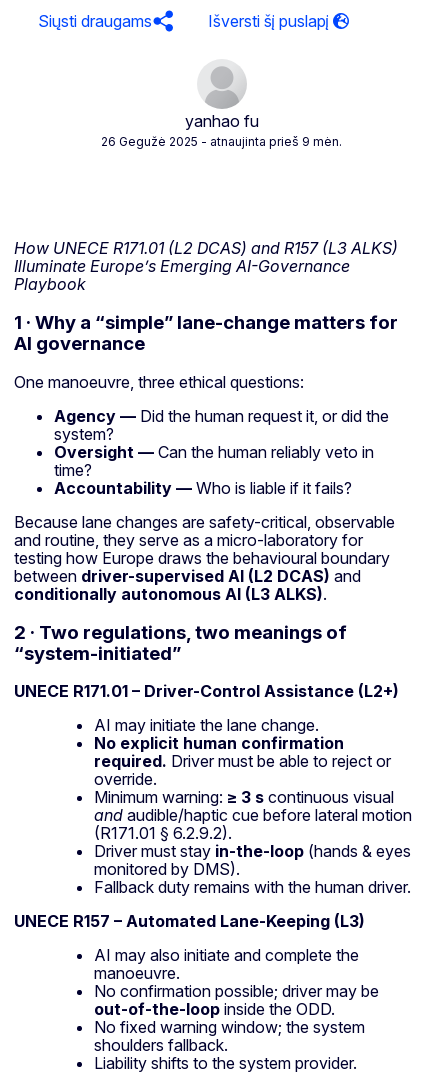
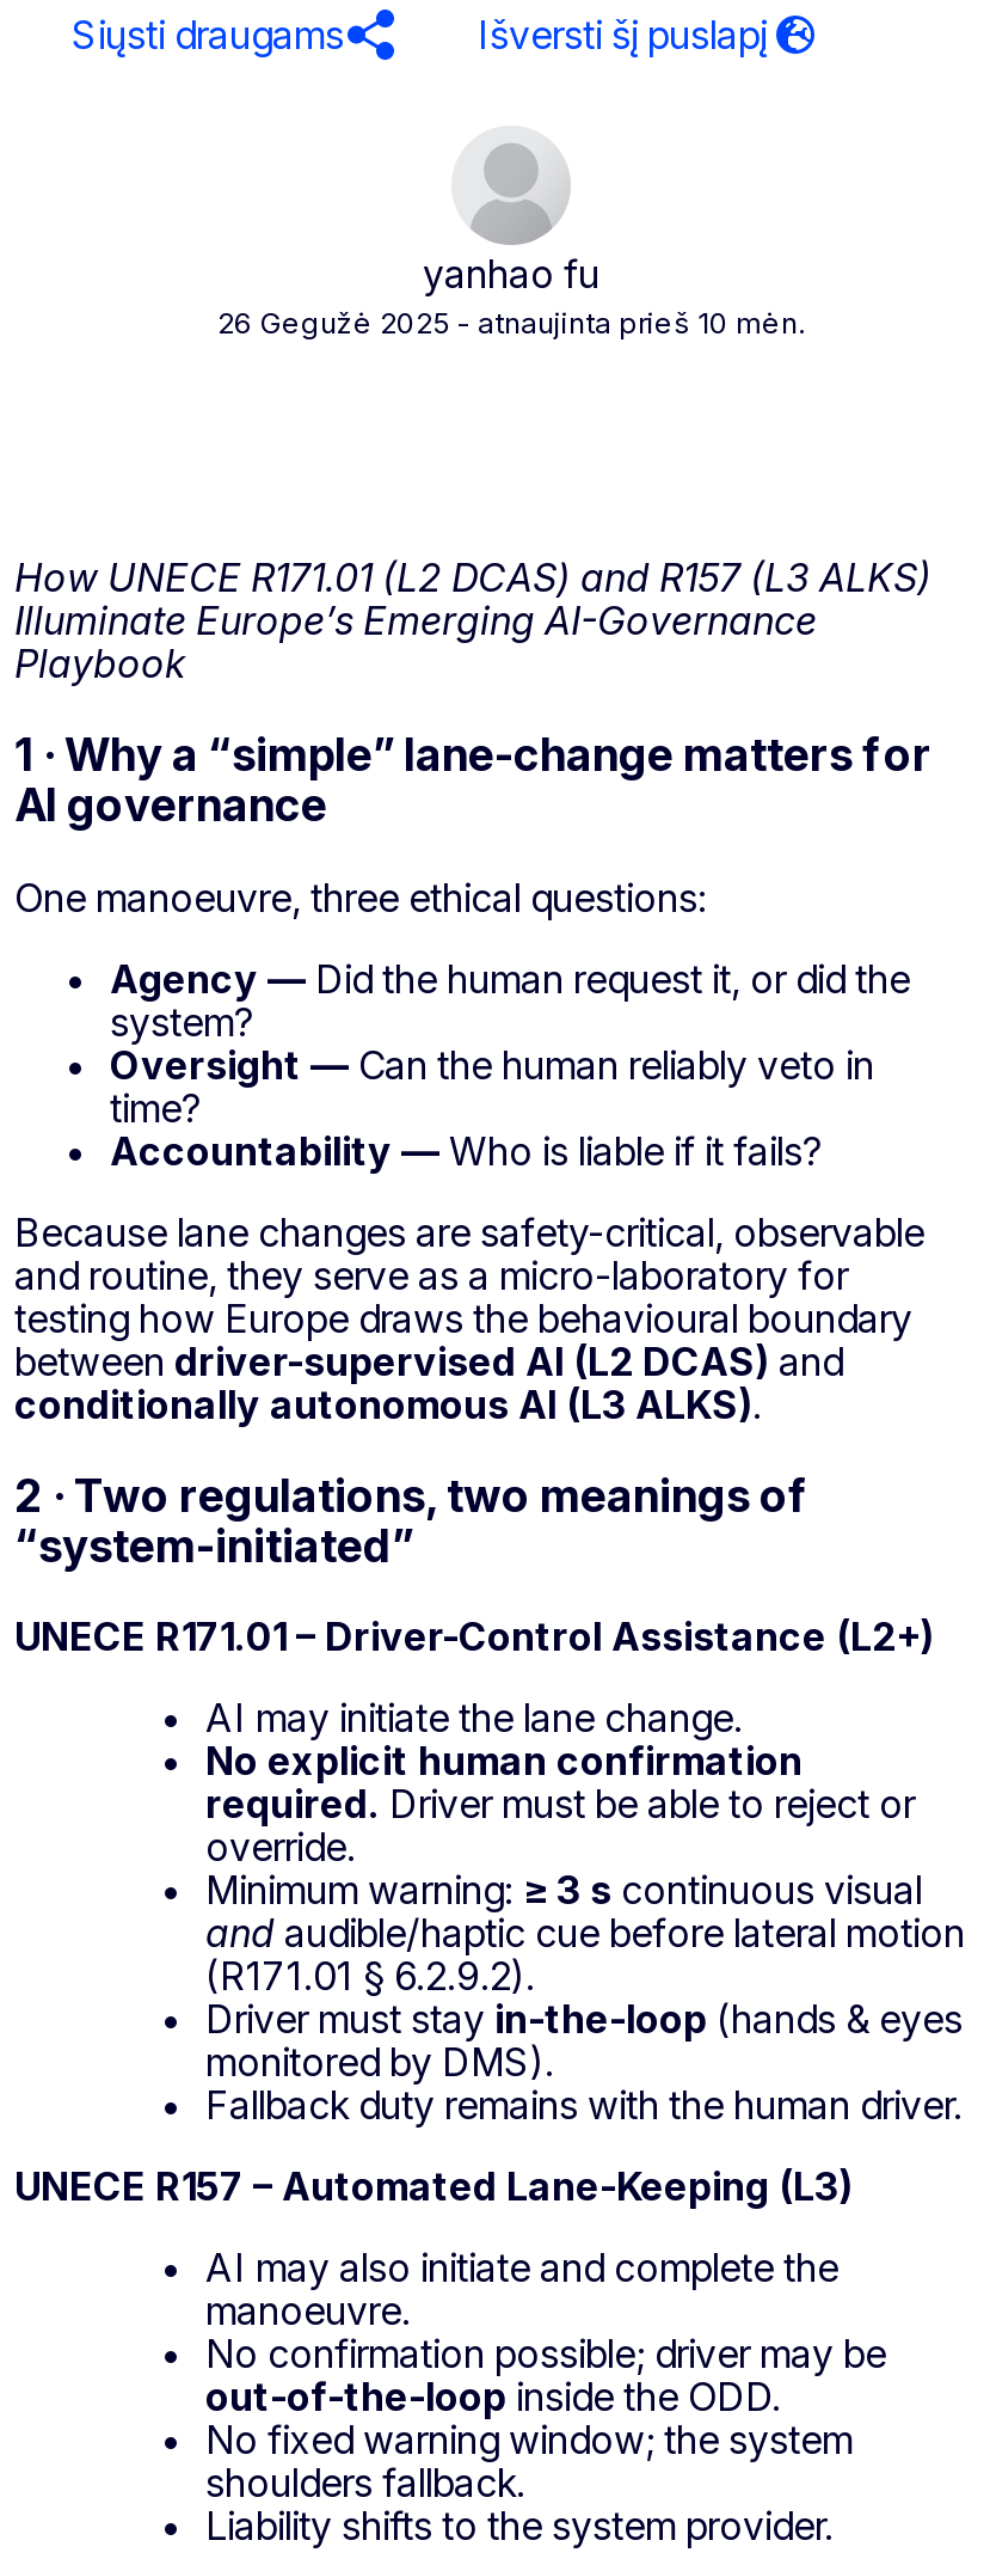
[101,134,342,149] 26 Gegužė 2025 - atnaujinta prieš 9 mėn. -> [217,306,805,341] 26 Gegužė 2025 - atnaujinta prieš 10 mėn.

